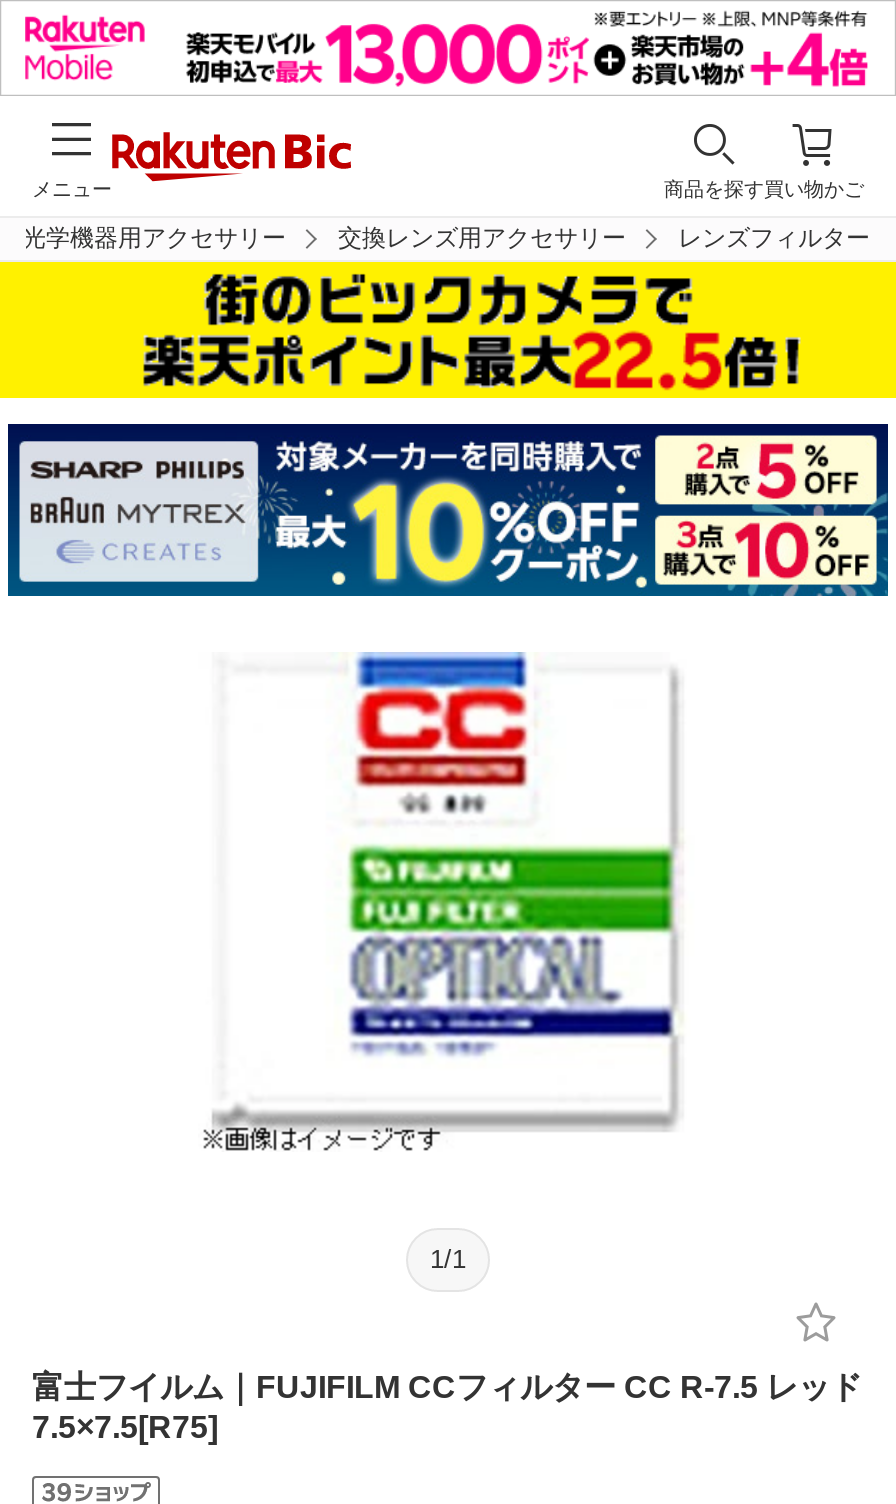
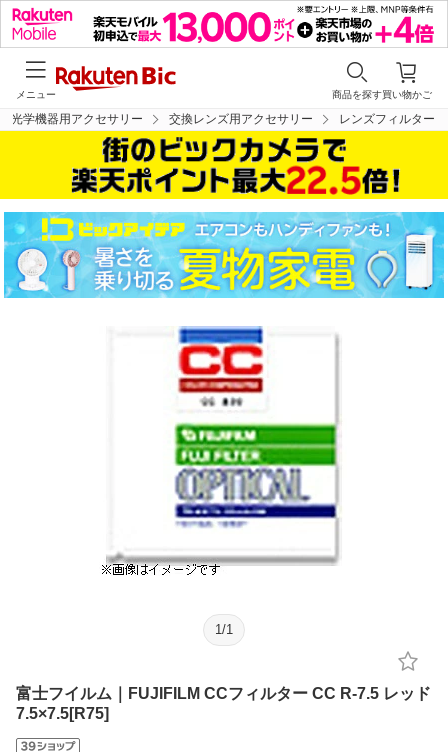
[6,422,890,598] [image] -> [3,211,445,299] [image]

